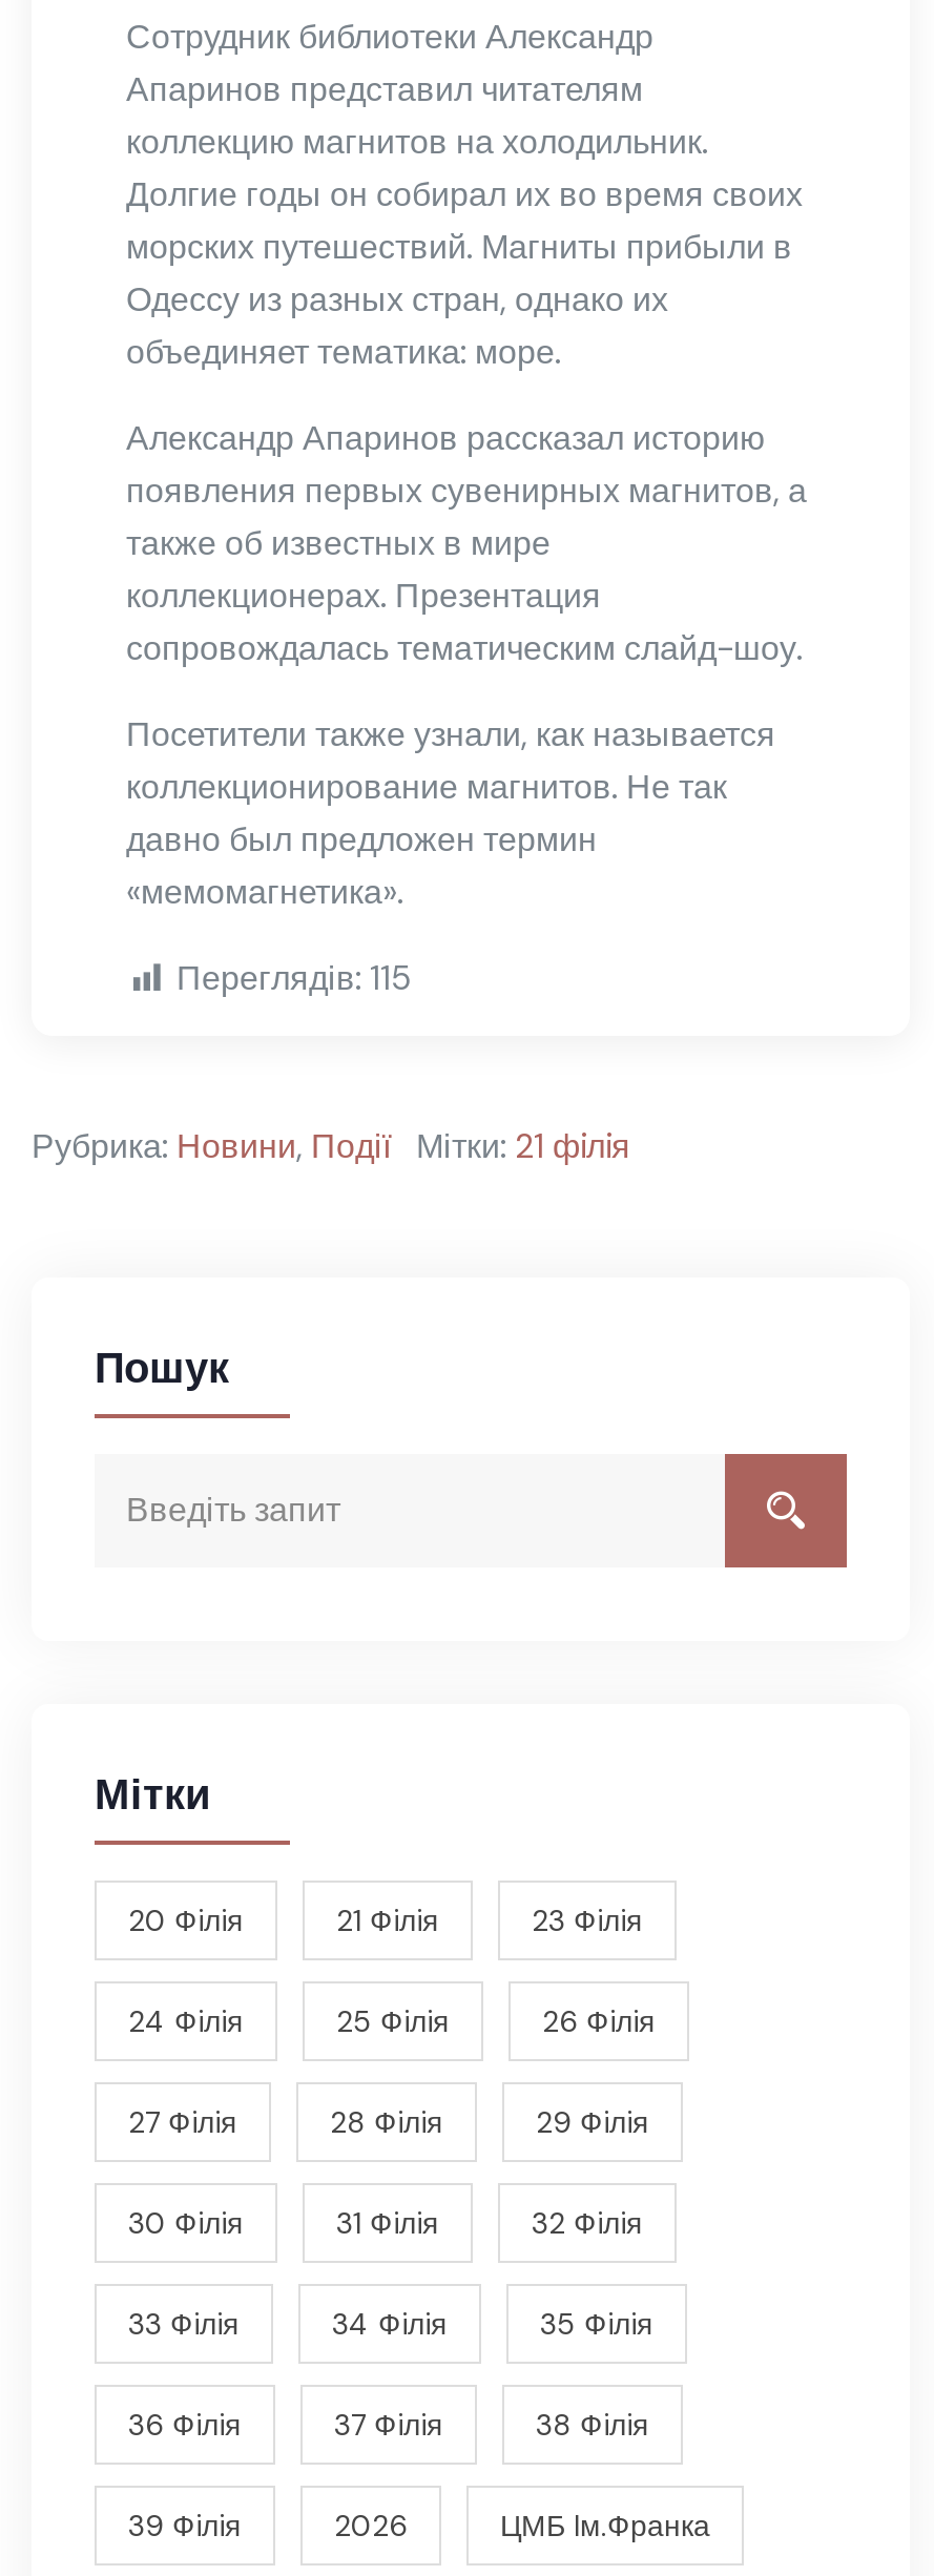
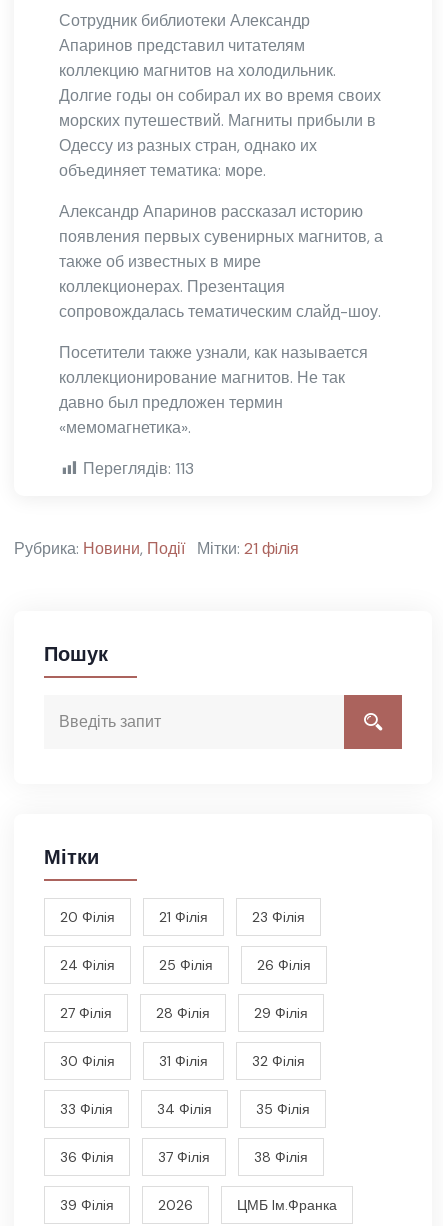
[177,955,412,999] Переглядів: 115 -> [83,458,194,479] Переглядів: 113

